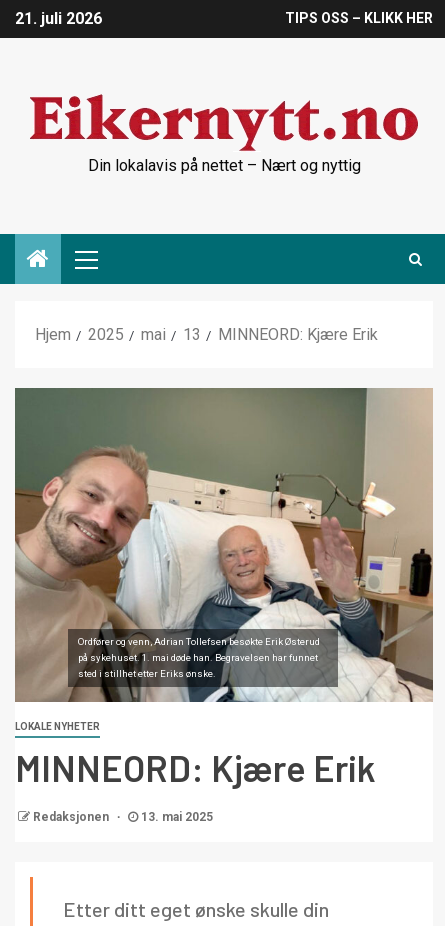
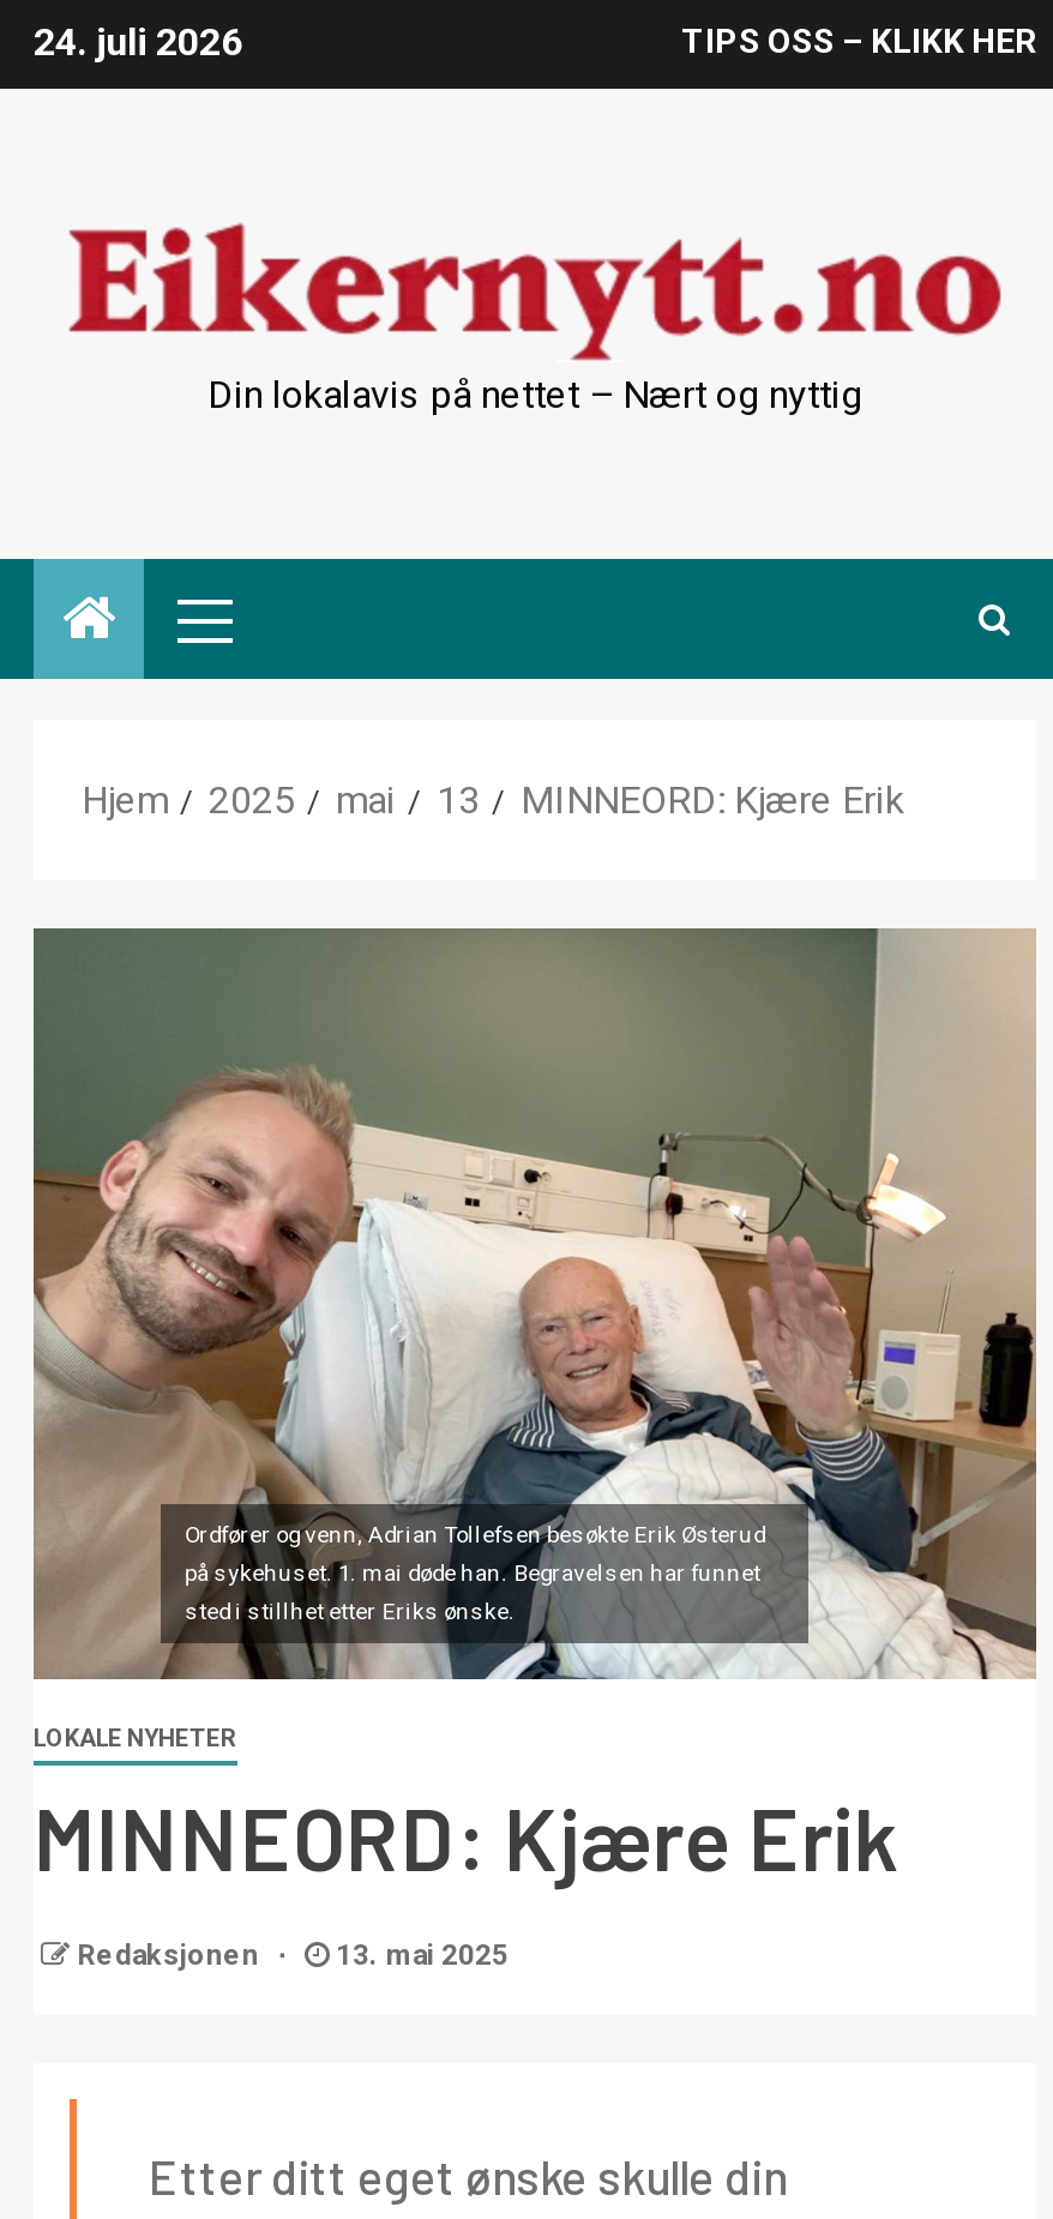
[15,9,102,28] 21. juli 2026 -> [34,19,242,65] 24. juli 2026

